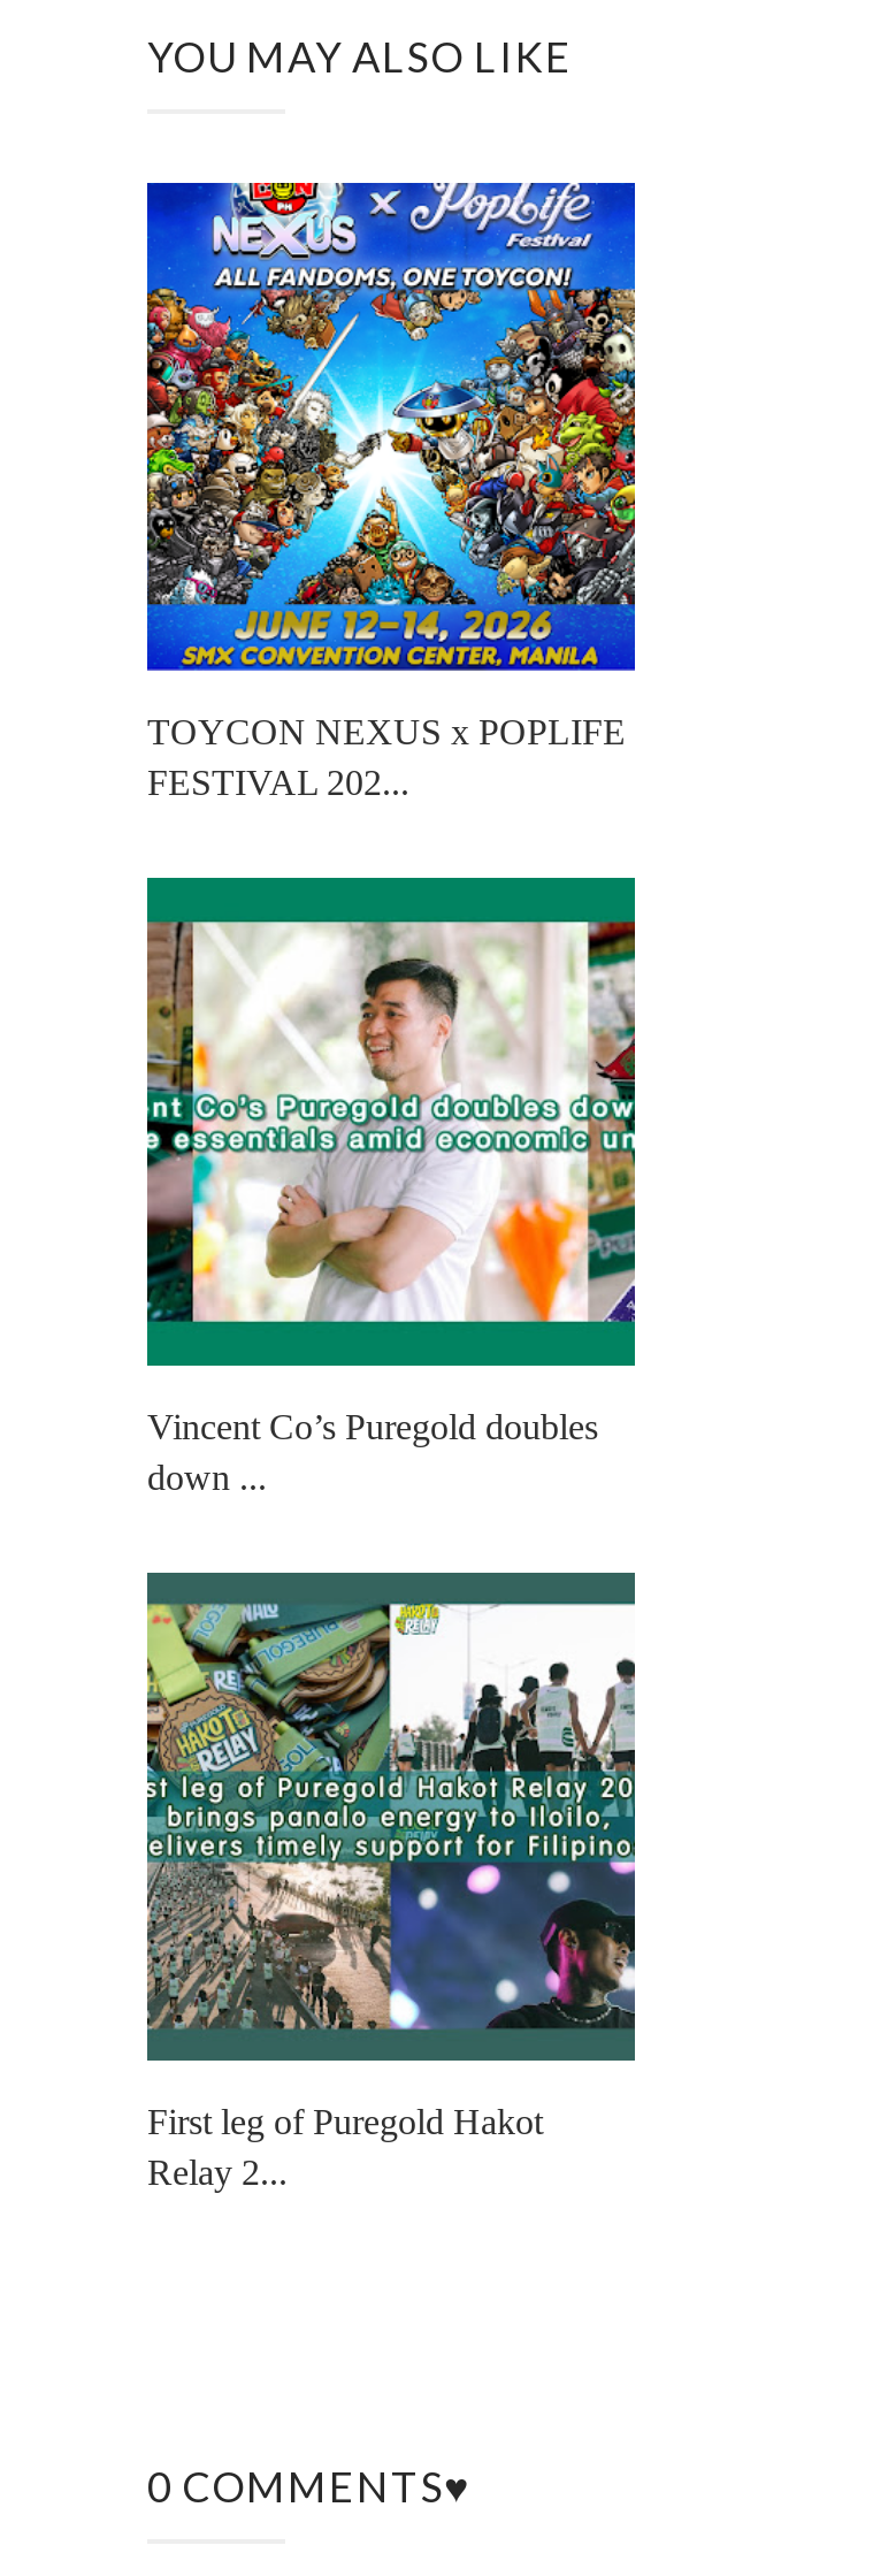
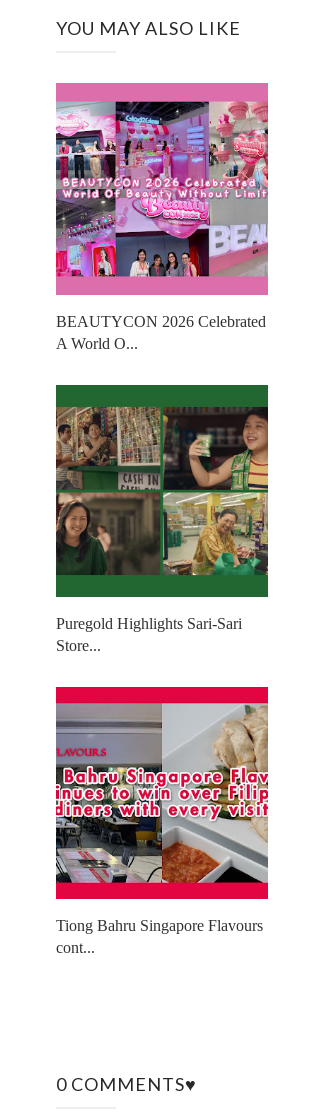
[145,181,637,801] [image] | TOYCON NEXUS x POPLIFE | FESTIVAL 202... -> [55,82,269,352] [image] | BEAUTYCON 2026 Celebrated | A World O...
[145,878,637,1496] [image] | Vincent Co’s Puregold doubles | down ... -> [55,385,269,654] [image] | Puregold Highlights Sari-Sari | Store...
[145,1570,637,2191] [image] | First leg of Puregold Hakot | Relay 2... -> [55,686,269,956] [image] | Tiong Bahru Singapore Flavours | cont...

